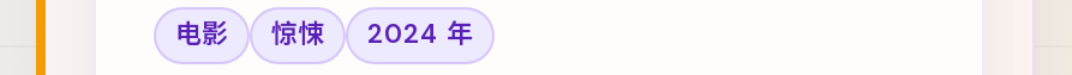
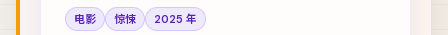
[175,17,473,50] 电影 惊悚 2024年 -> [74,12,197,26] 电影 惊悚 2025年

